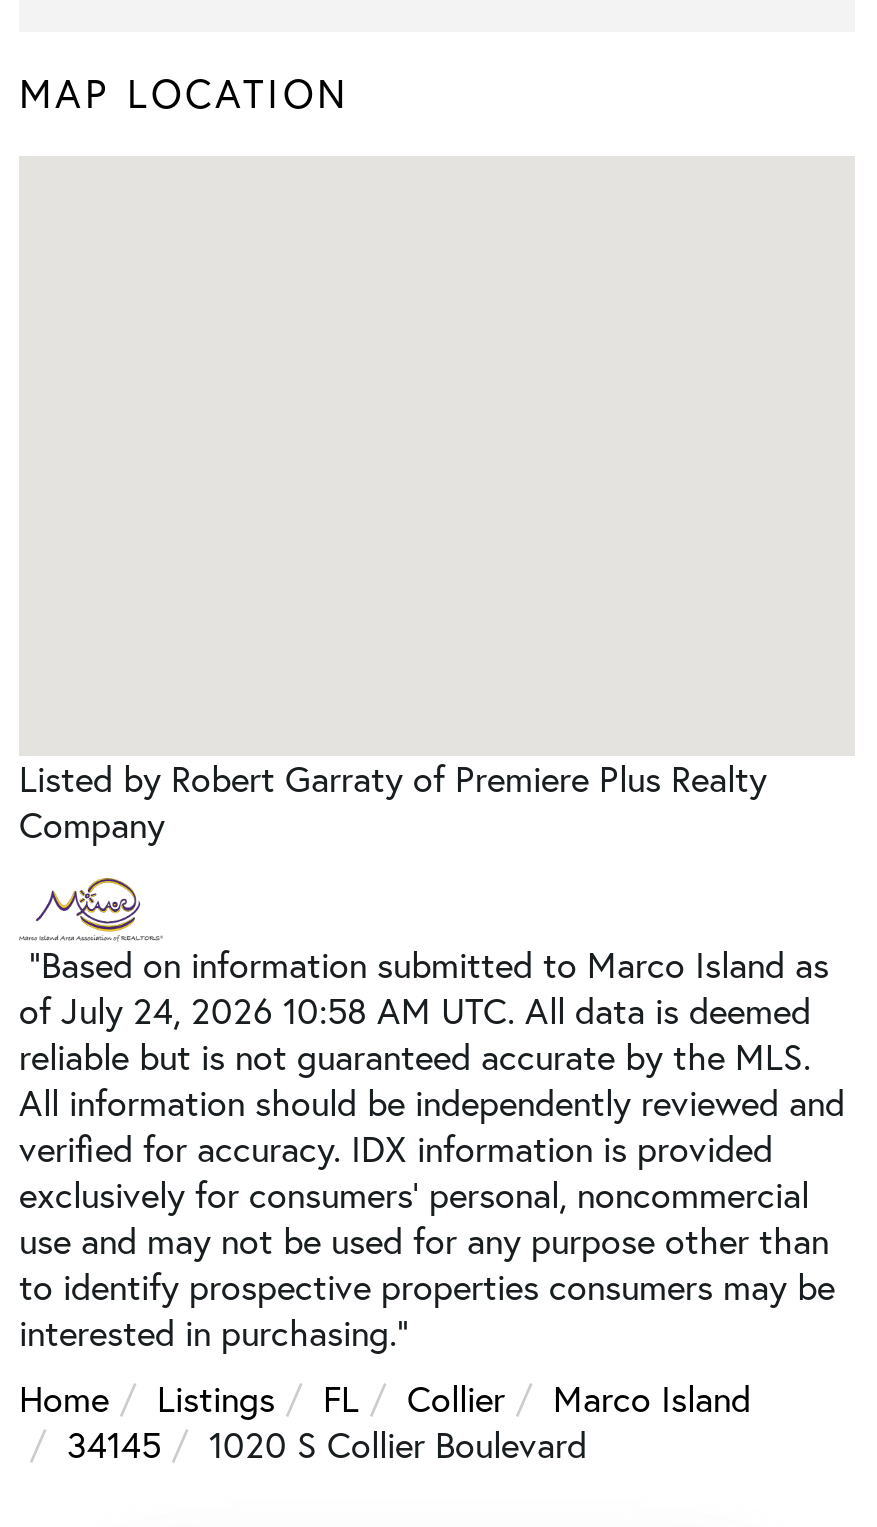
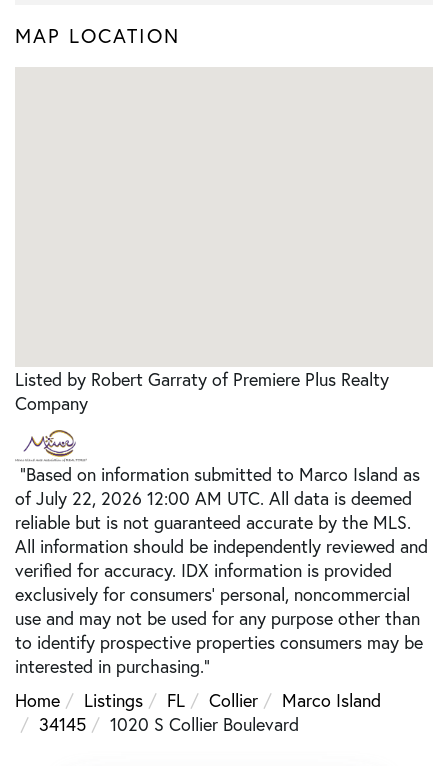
[19,987,811,1033] of July 24, 2026 10:58 AM UTC. All data is deemed -> [15,486,412,510] of July 22, 2026 12:00 AM UTC. All data is deemed

